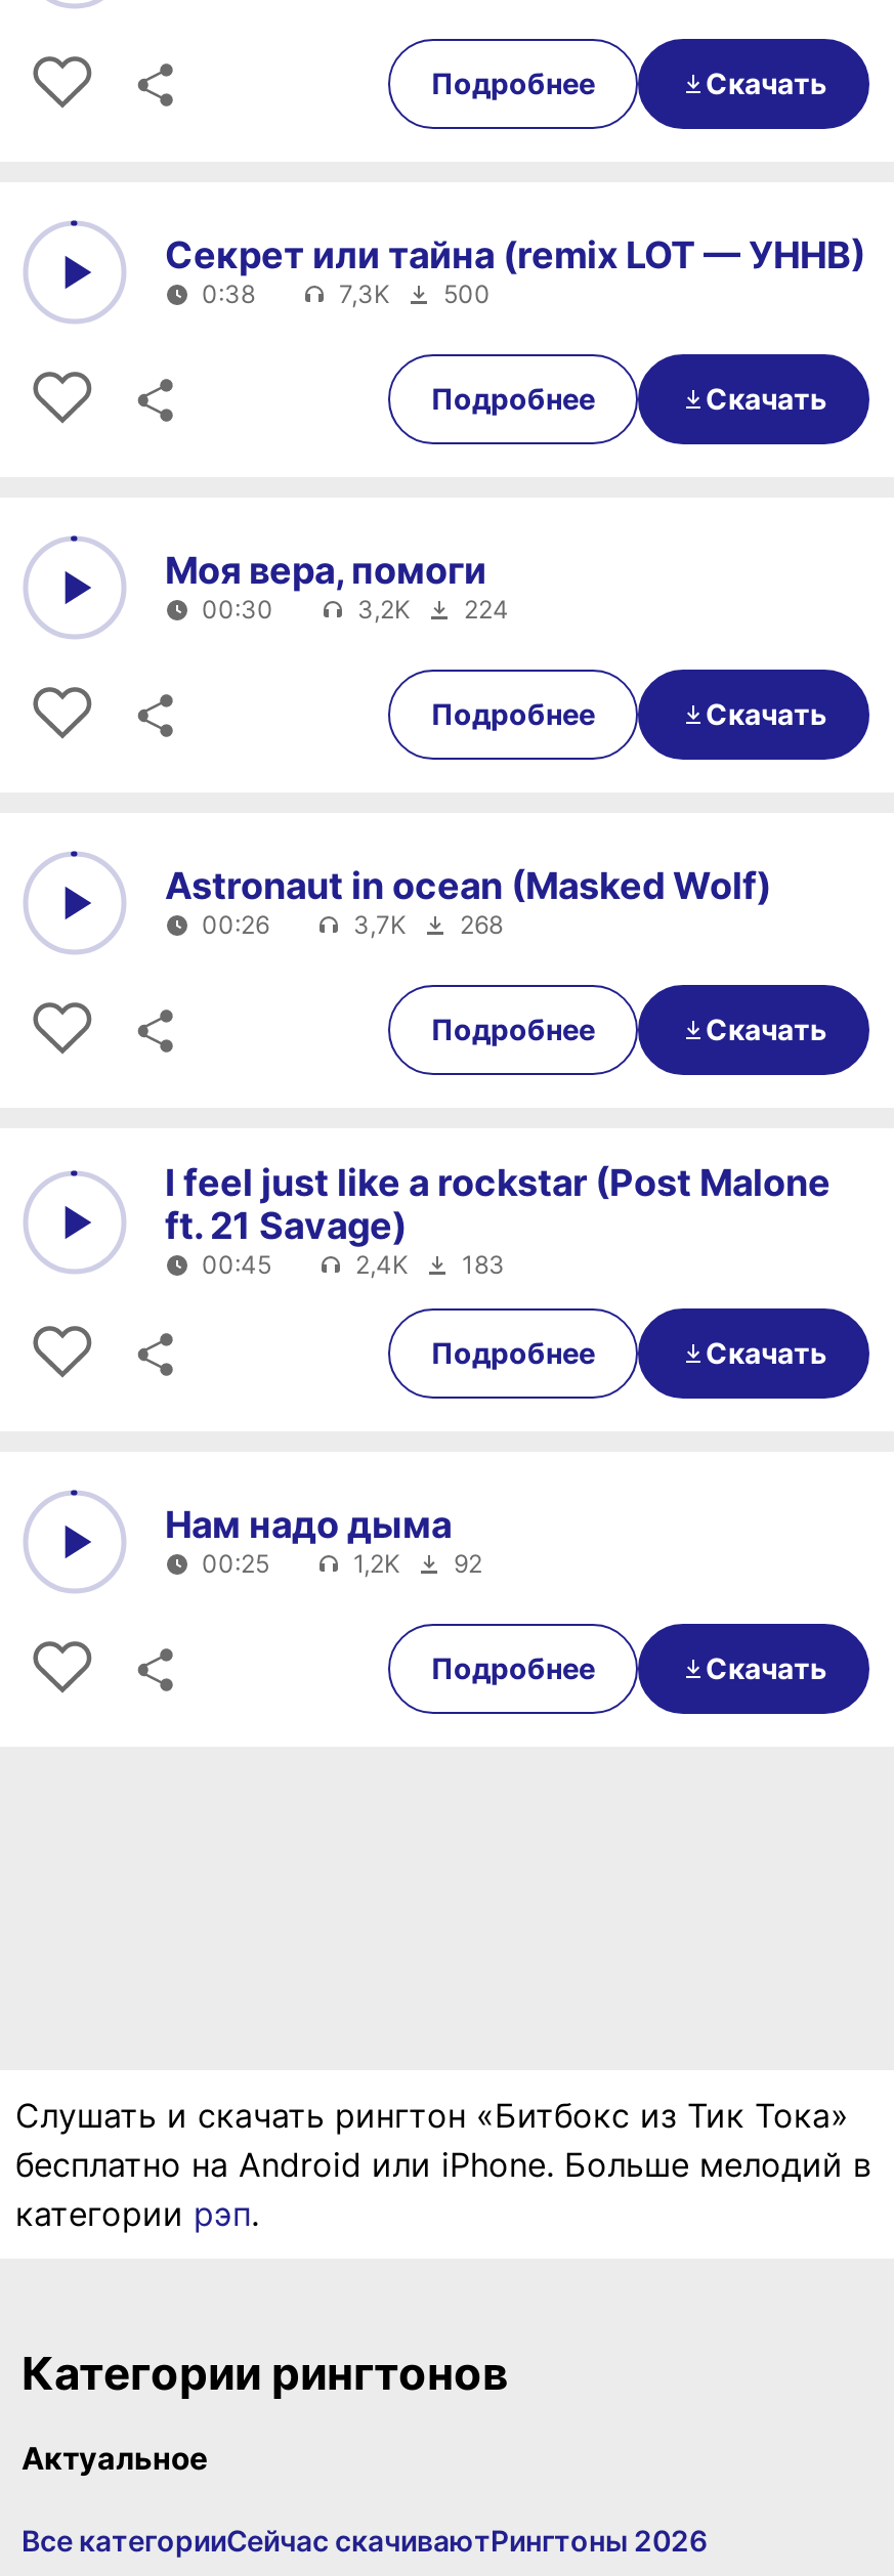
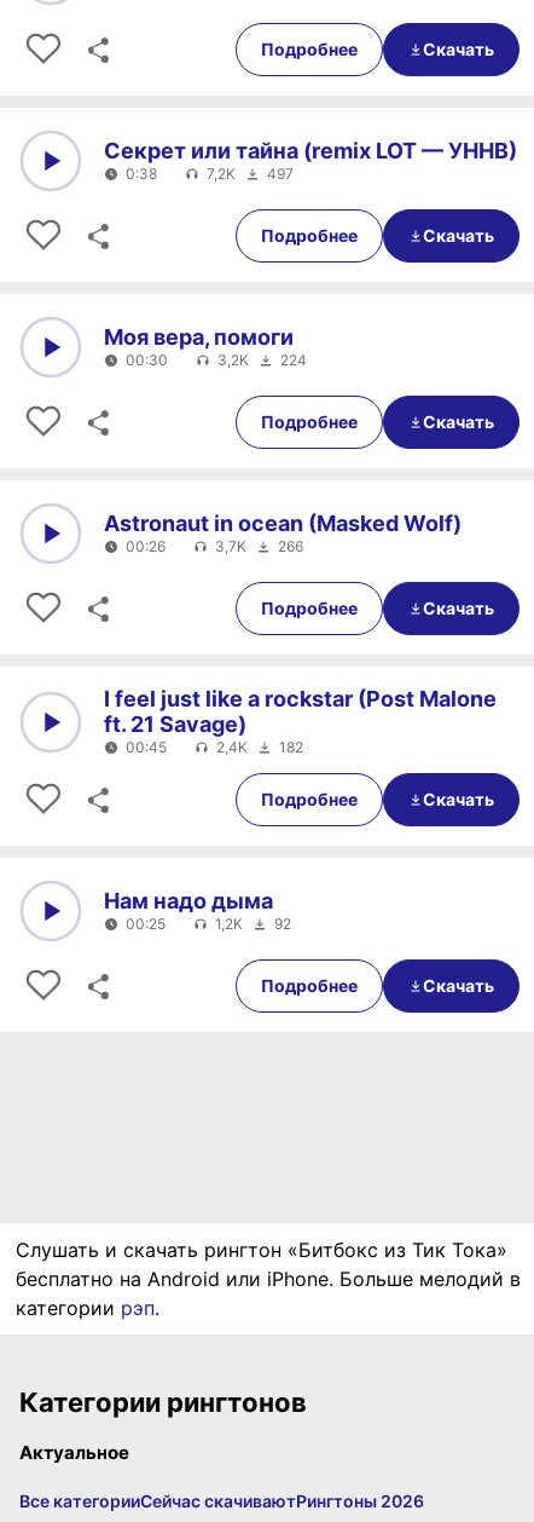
[339,277,491,308] 7,3K | 500 -> [207,164,294,182] 7,2K | 497
[353,908,503,939] 3,7K 268 -> [215,537,303,555] 3,7K 266
[355,1249,505,1280] 2,4K 183 -> [216,738,303,756] 2,4K 182

